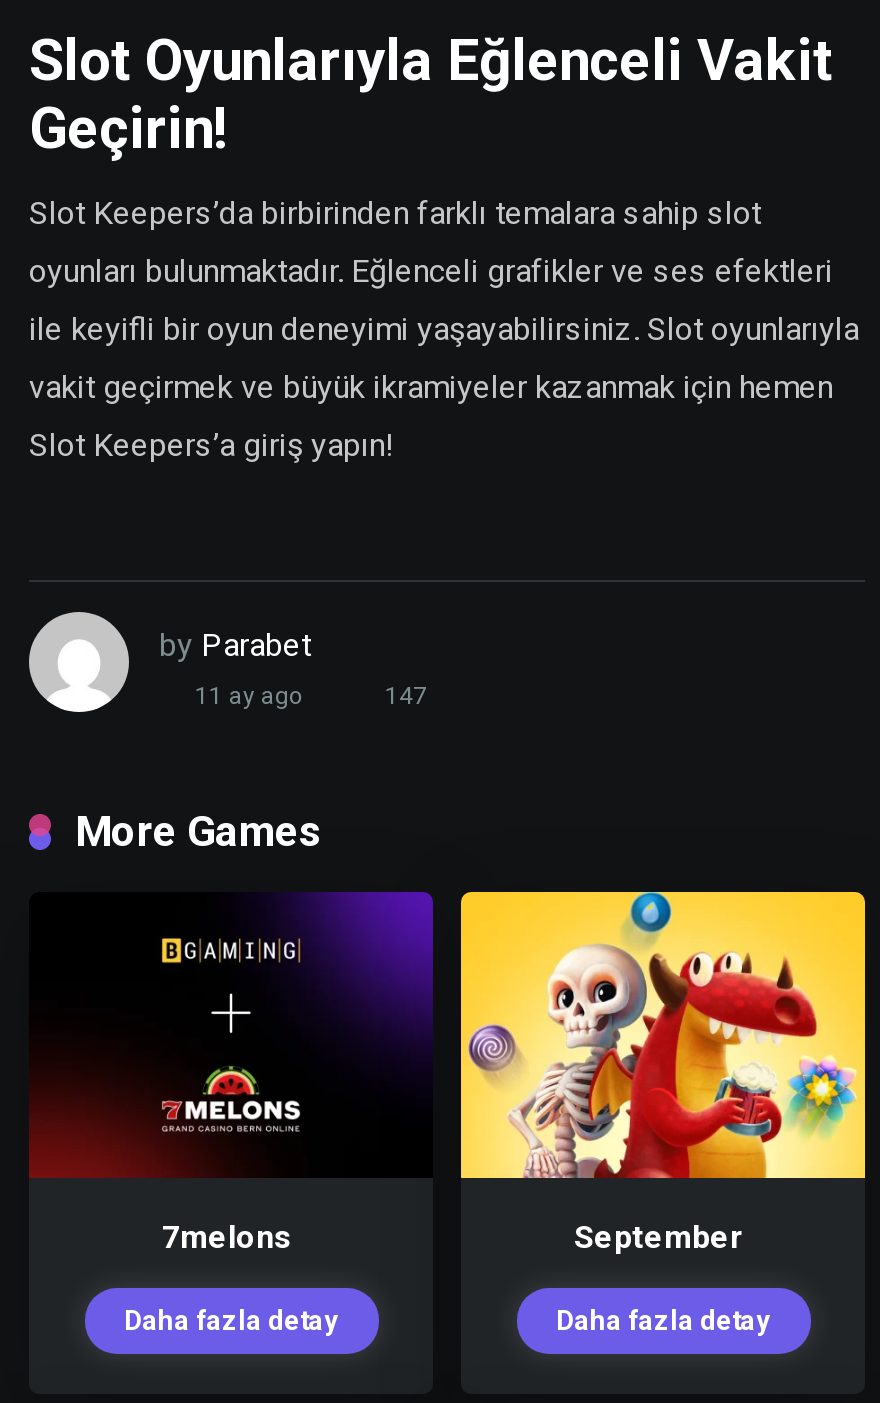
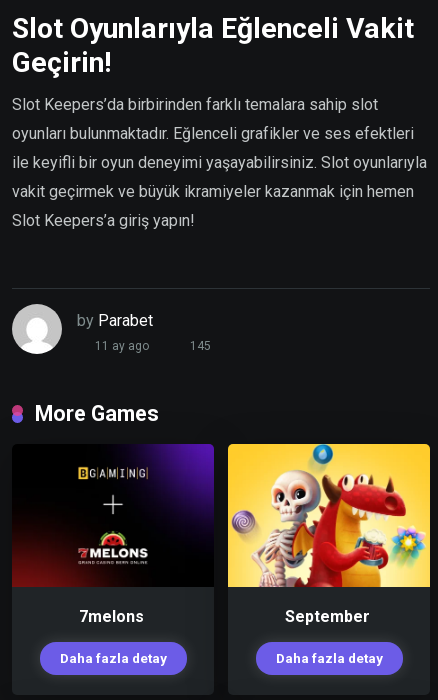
[379,683,427,711] 147 -> [187,339,211,353] 145

